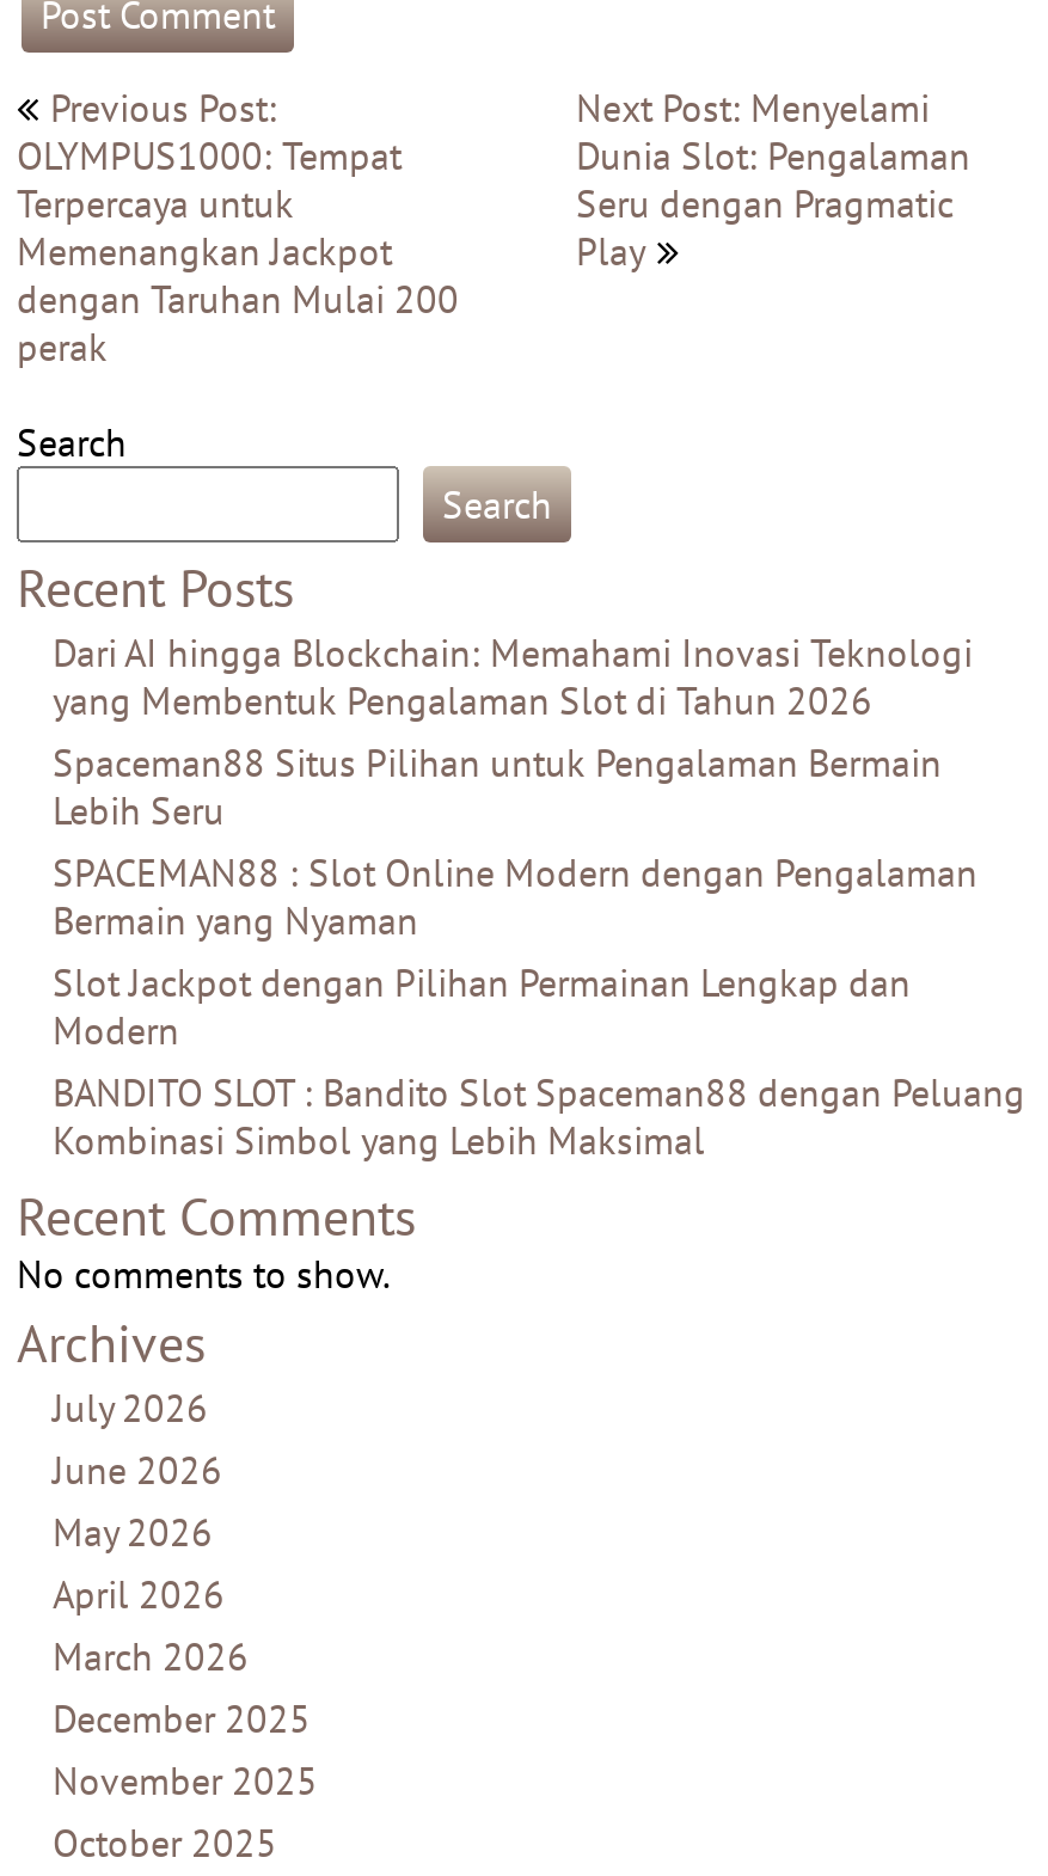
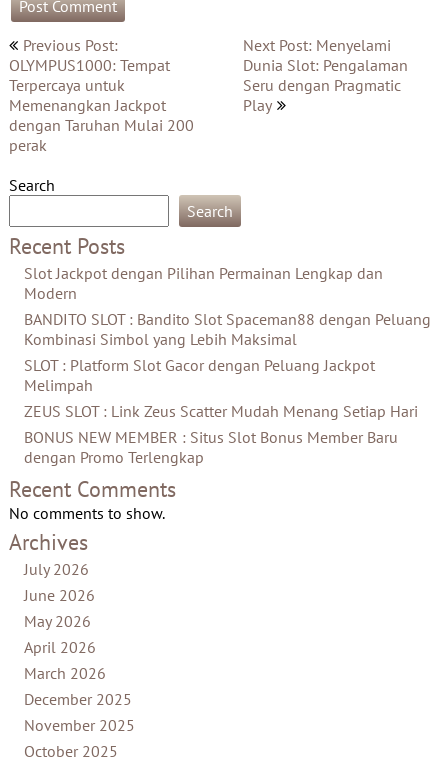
[53,629,977,944] Dari AI hingga Blockchain: Memahami Inovasi Teknologi | yang Membentuk Pengalaman Slot di Tahun 2026 | Spaceman88 Situs Pilihan untuk Pengalaman Bermain | Lebih Seru | SPACEMAN88 : Slot Online Modern dengan Pengalaman | Bermain yang Nyaman -> none
moved [53,958,1025,1164] -> [24,263,431,349]: Slot Jackpot dengan Pilihan Permainan Lengkap dan | Modern | BANDITO SLOT : Bandito Slot Spaceman88 dengan Peluang | Kombinasi Simbol yang Lebih Maksimal
none -> [24,355,418,467] SLOT : Platform Slot Gacor dengan Peluang Jackpot | Melimpah | ZEUS SLOT : Link Zeus Scatter Mudah Menang Setiap Hari | BONUS NEW MEMBER : Situs Slot Bonus Member Baru | dengan Promo Terlengkap

